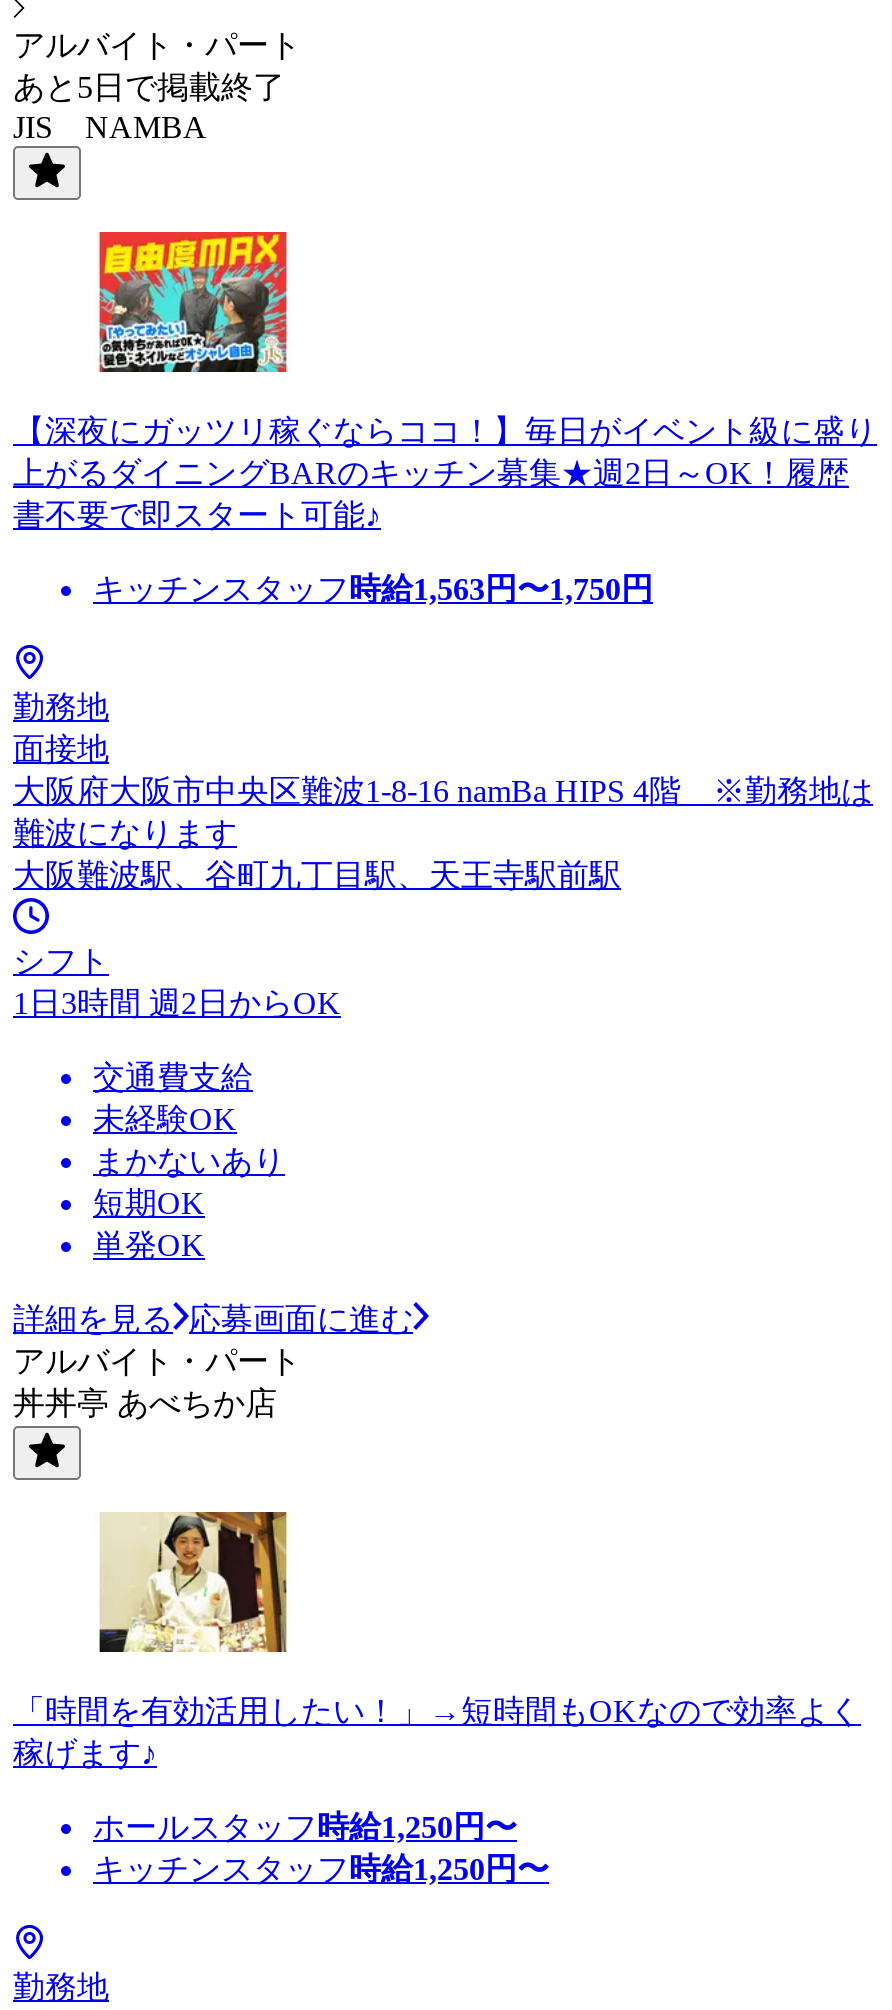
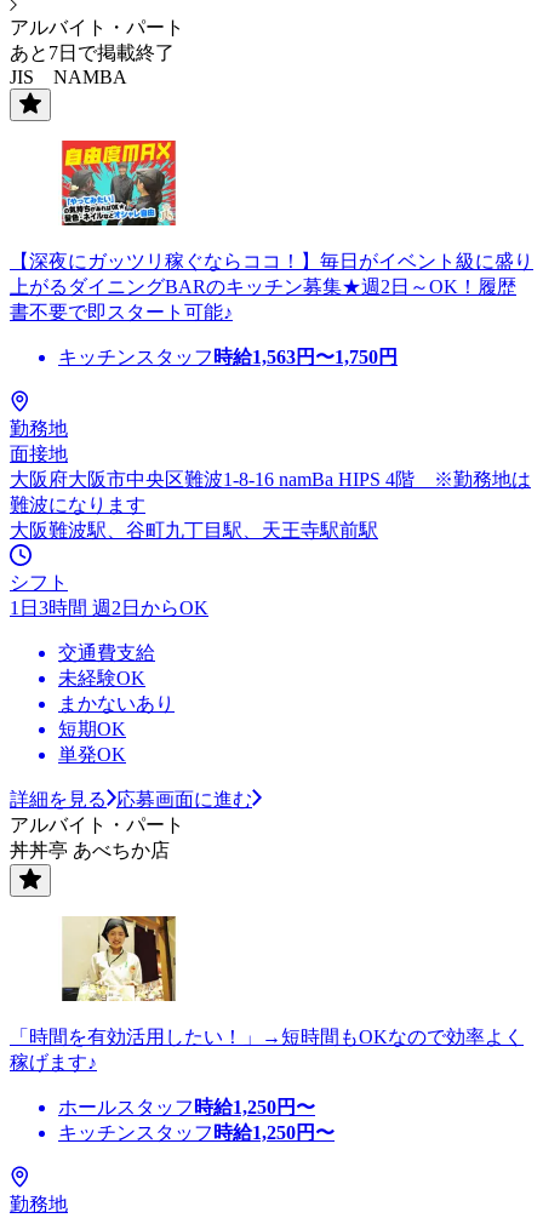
[13,70,285,104] あと5日で掲載終了 -> [10,42,175,63] あと7日で掲載終了

